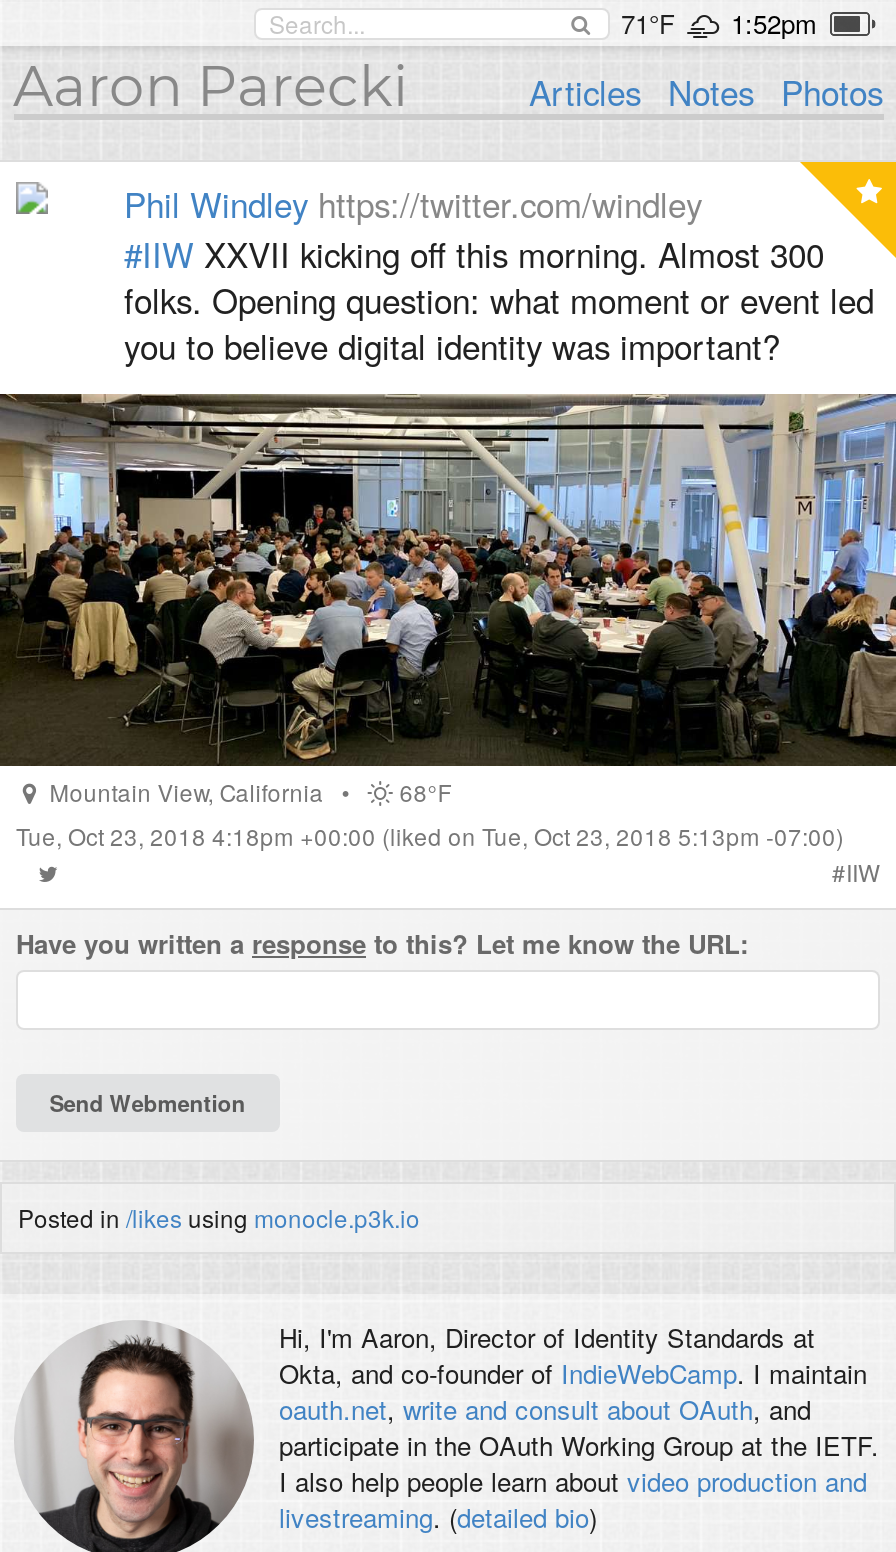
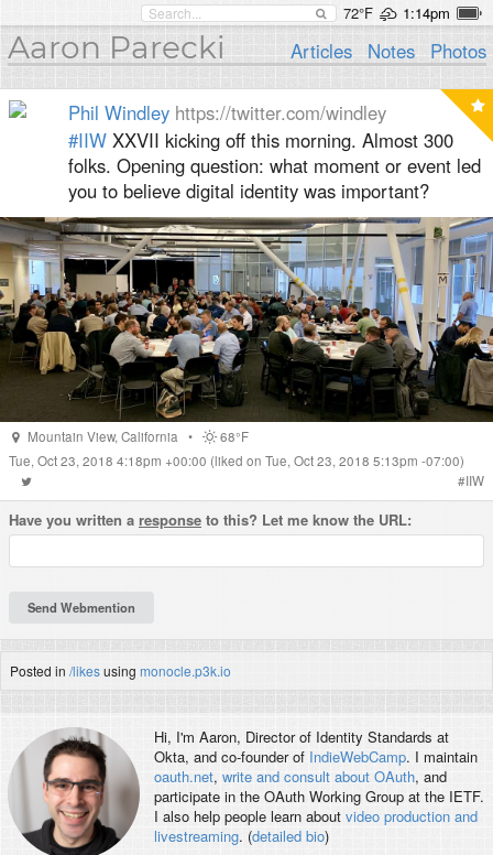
[621,4,817,42] 71°F | 1:52pm -> [343,2,450,23] 72°F | 1:14pm

